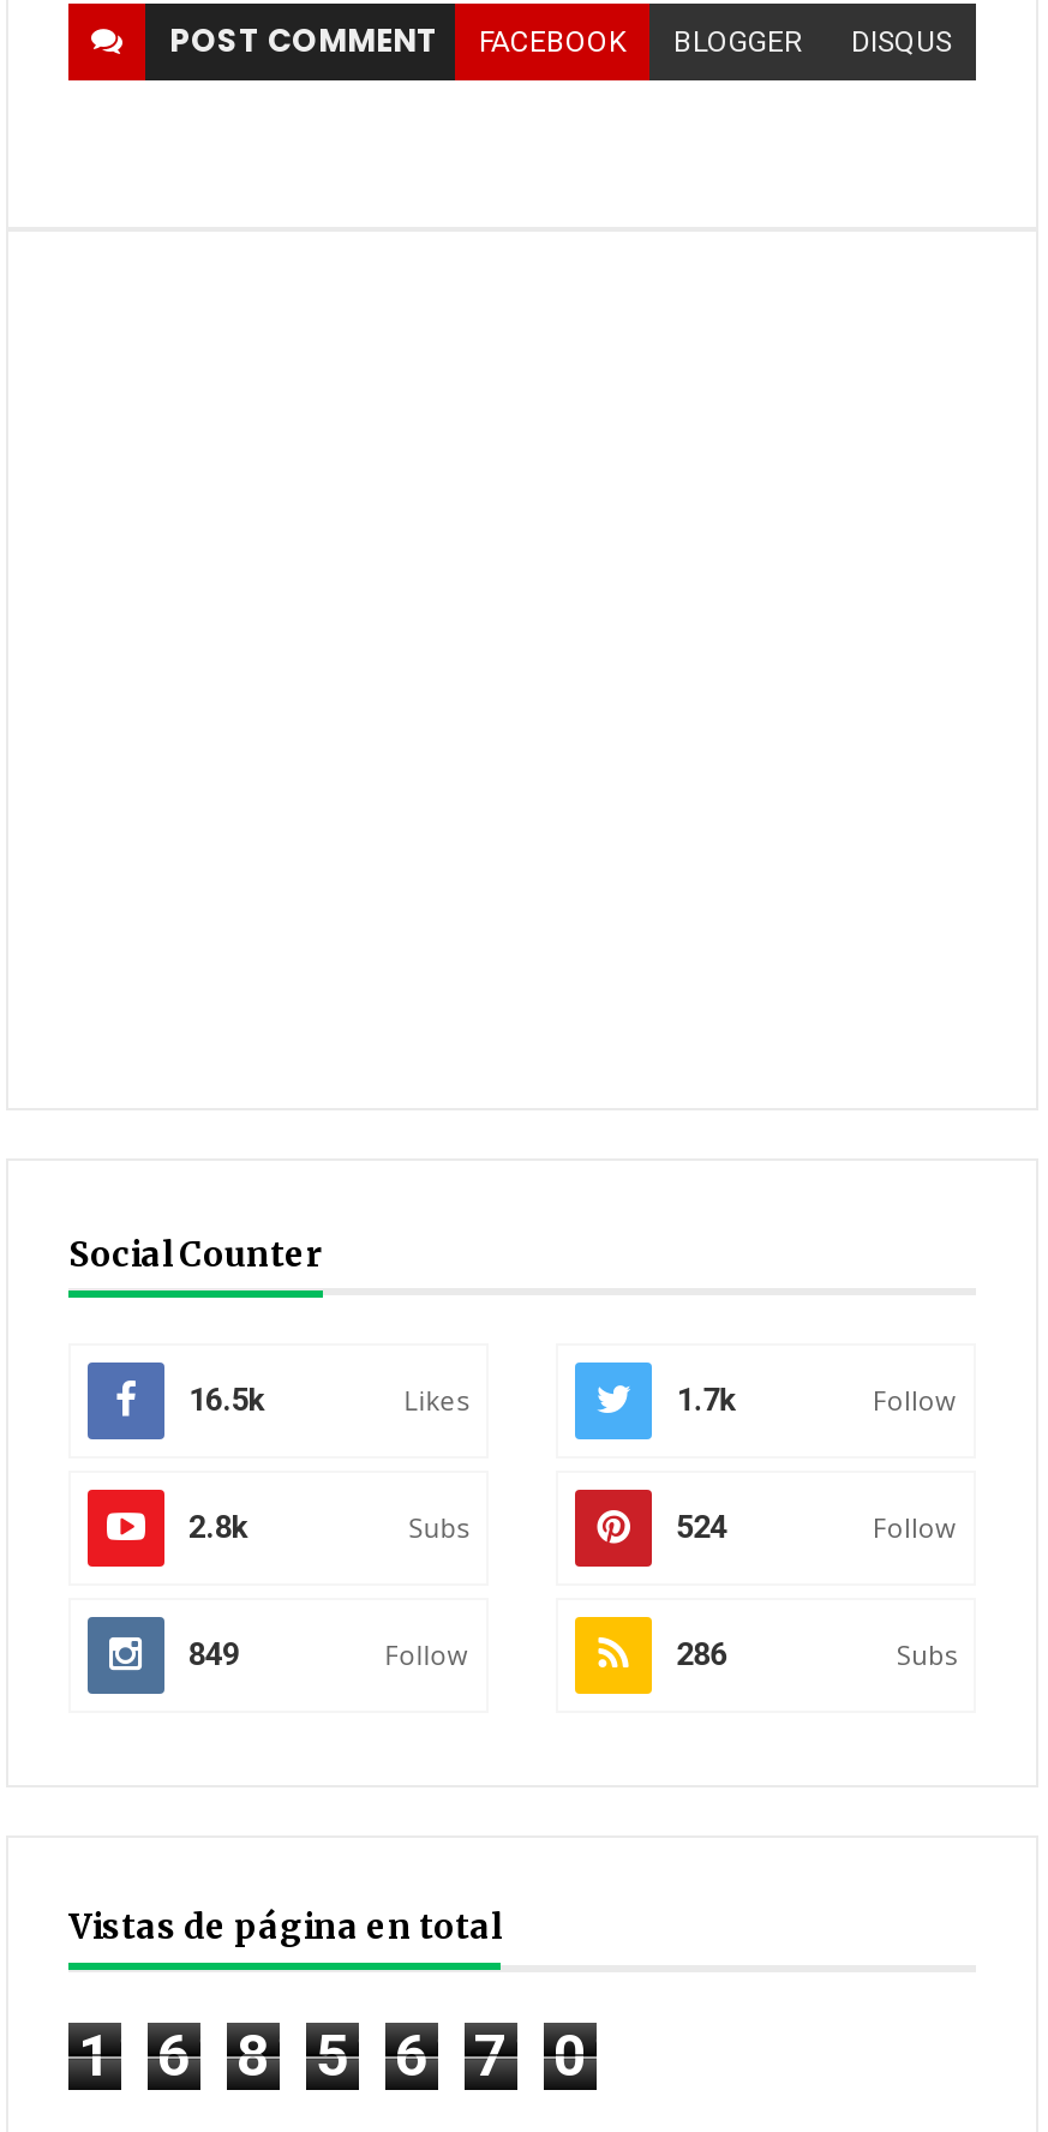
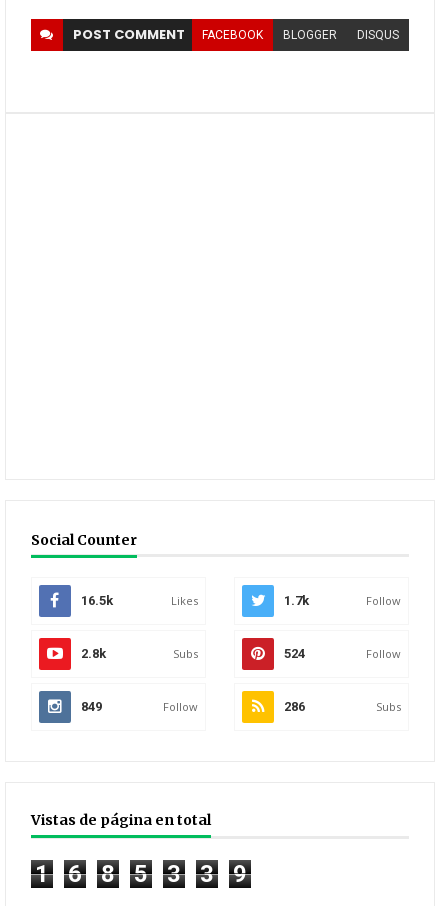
[395,2023,429,2090] 6 -> [167,860,181,888] 3
[474,2023,508,2090] 7 -> [200,860,214,888] 3
[553,2023,587,2090] 0 -> [233,860,247,888] 9

